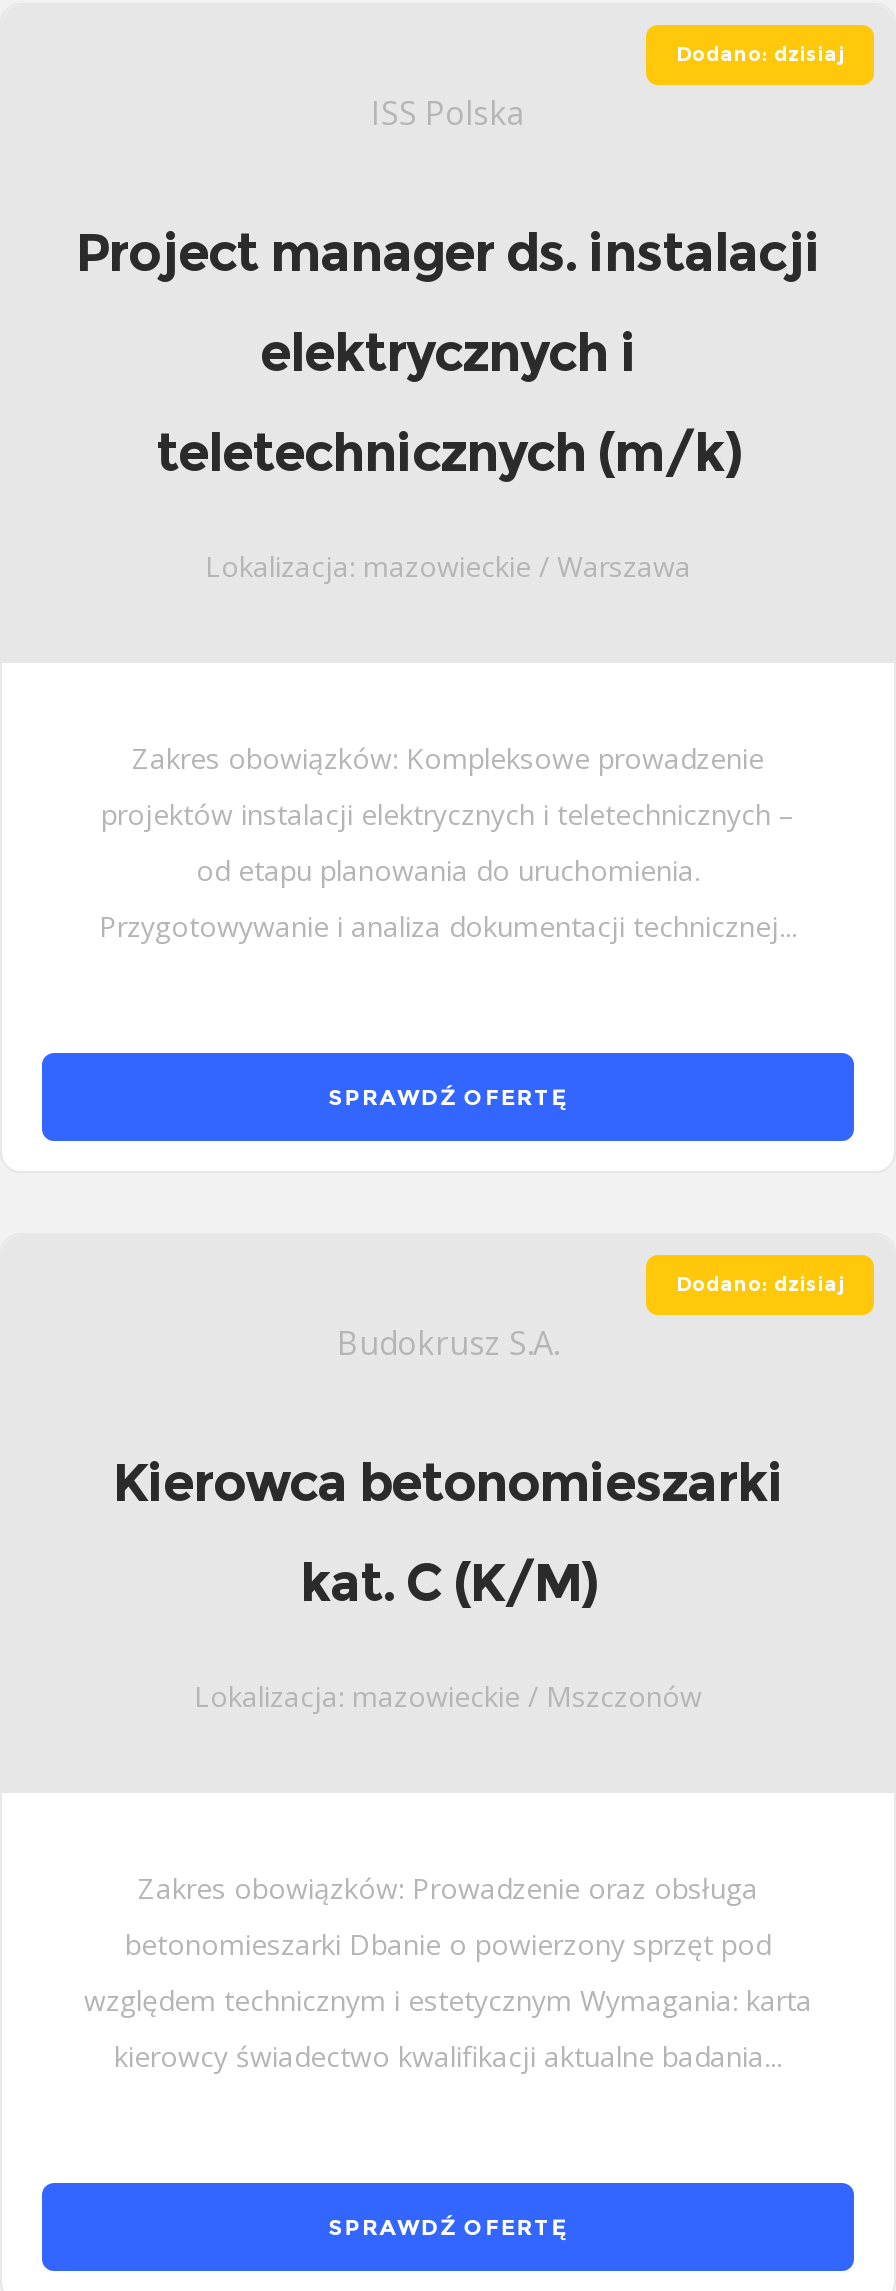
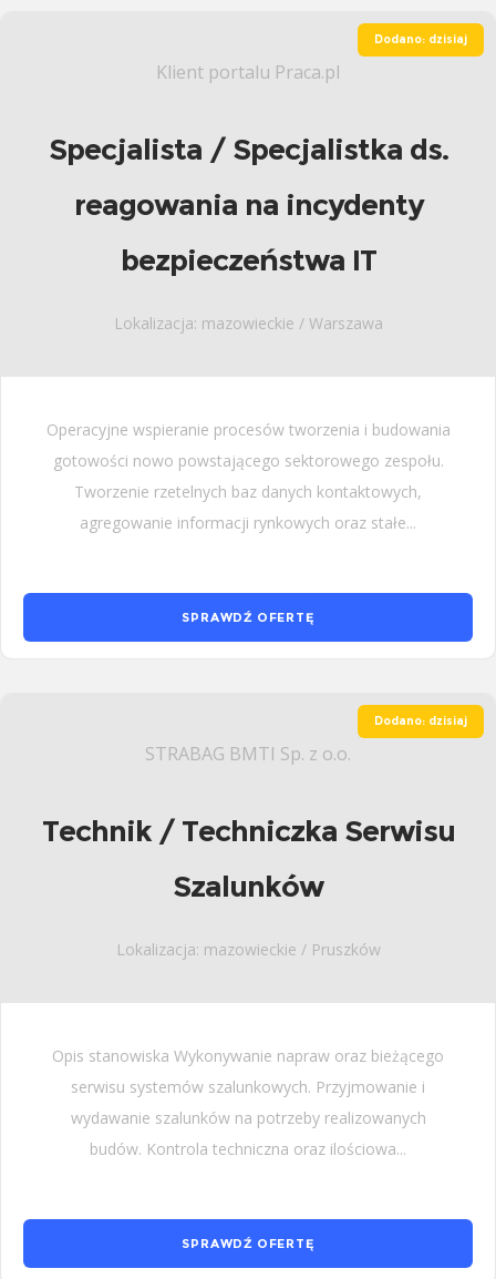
[371,91,525,135] ISS Polska -> [156,60,340,84] Klient portalu Praca.pl
[76,221,820,285] Project manager ds. instalacji -> [48,132,448,167] Specjalista / Specjalistka ds.
[260,321,636,385] elektrycznych i -> [74,187,422,223] reagowania na incydenty
[156,421,740,485] teletechnicznych (m/k) -> [120,243,376,278] bezpieczeństwa IT
[132,739,764,777] Zakres obowiązków: Kompleksowe prowadzenie -> [46,419,450,440] Operacyjne wspieranie procesów tworzenia i budowania
[101,795,795,833] projektów instalacji elektrycznych i teletechnicznych – -> [53,450,443,471] gotowości nowo powstającego sektorowego zespołu.
[196,851,700,889] od etapu planowania do uruchomienia. -> [74,481,422,502] Tworzenie rzetelnych baz danych kontaktowych,
[99,907,797,945] Przygotowywanie i analiza dokumentacji technicznej... -> [80,512,416,533] agregowanie informacji rynkowych oraz stałe...
[337,1321,559,1365] Budokrusz S.A. -> [145,741,351,766] STRABAG BMTI Sp. z o.o.
[113,1451,783,1515] Kierowca betonomieszarki -> [42,813,454,849] Technik / Techniczka Serwisu
[300,1551,596,1615] kat. C (K/M) -> [173,869,323,904] Szalunków
[194,1677,702,1715] Lokalizacja: mazowieckie / Mszczonów -> [116,939,380,960] Lokalizacja: mazowieckie / Pruszków
[138,1869,758,1907] Zakres obowiązków: Prowadzenie oraz obsługa -> [52,1045,444,1066] Opis stanowiska Wykonywanie napraw oraz bieżącego
[125,1925,771,1963] betonomieszarki Dbanie o powierzony sprzęt pod -> [71,1076,425,1097] serwisu systemów szalunkowych. Przyjmowanie i
[84,1981,812,2019] względem technicznym i estetycznym Wymagania: karta -> [70,1107,426,1128] wydawanie szalunków na potrzeby realizowanych
[114,2037,782,2075] kierowcy świadectwo kwalifikacji aktualne badania... -> [90,1138,406,1159] budów. Kontrola techniczna oraz ilościowa...

